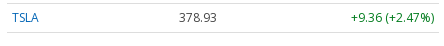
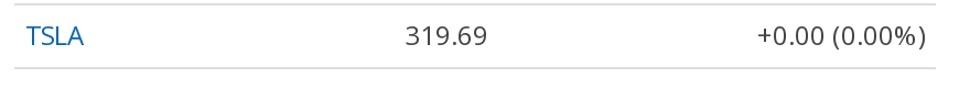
[179,9,434,26] 378.93 | +9.36 (+2.47%) -> [405,16,925,53] 319.69 | +0.00 (0.00%)

